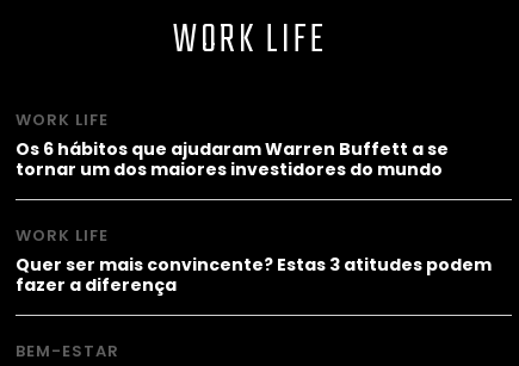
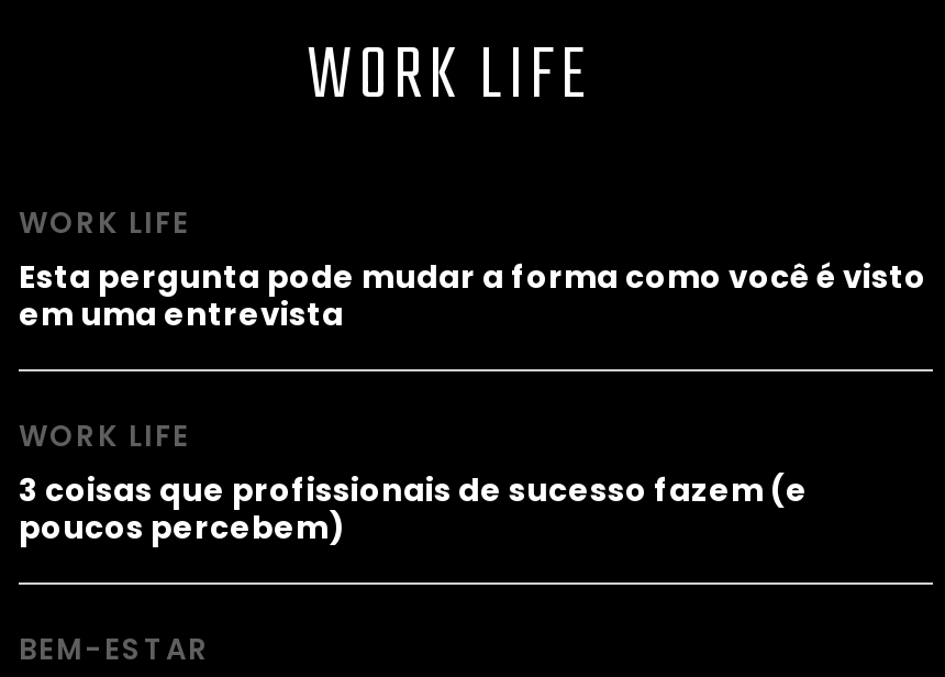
[16,137,449,181] Os 6 hábitos que ajudaram Warren Buffett a se | tornar um dos maiores investidores do mundo -> [19,255,926,336] Esta pergunta pode mudar a forma como você é visto | em uma entrevista
[16,253,492,297] Quer ser mais convincente? Estas 3 atitudes podem | fazer a diferença -> [19,468,808,550] 3 coisas que profissionais de sucesso fazem (e | poucos percebem)

